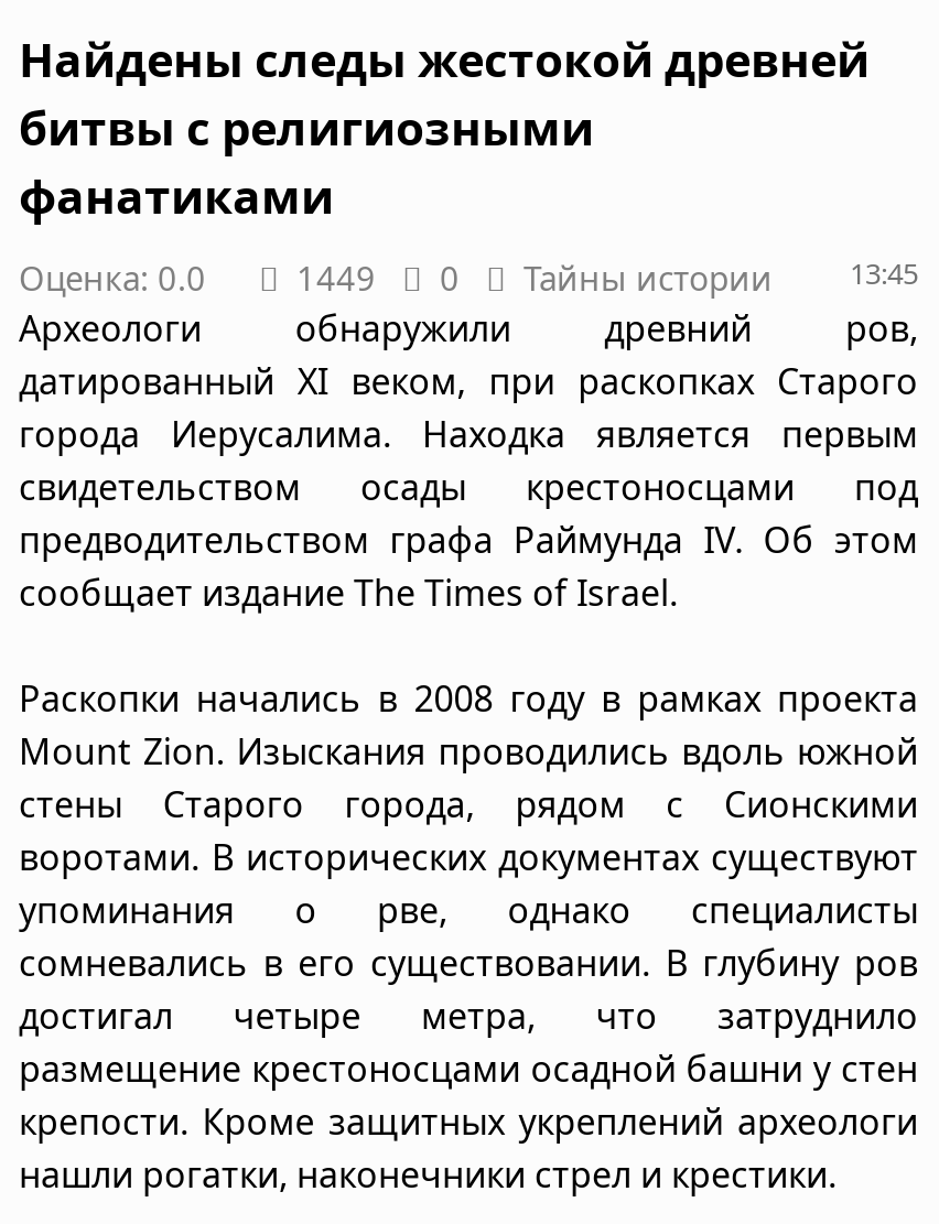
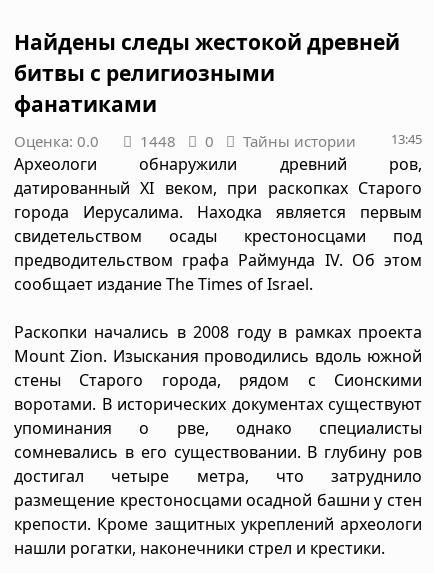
[19,253,918,300] Оценка: 0.0 1449 0 Тайны истории 13:45 -> [14,130,422,151] Оценка: 0.0 1448 0 Тайны истории 13:45

